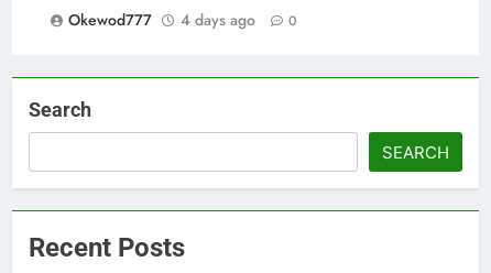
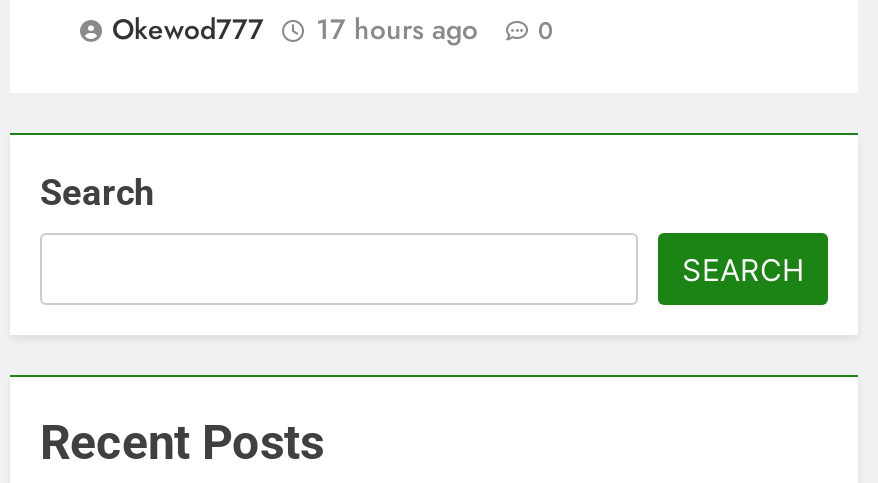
[68,9,297,31] Okewod777 4 days ago 0 -> [112,9,554,49] Okewod777 17 hours ago 0

